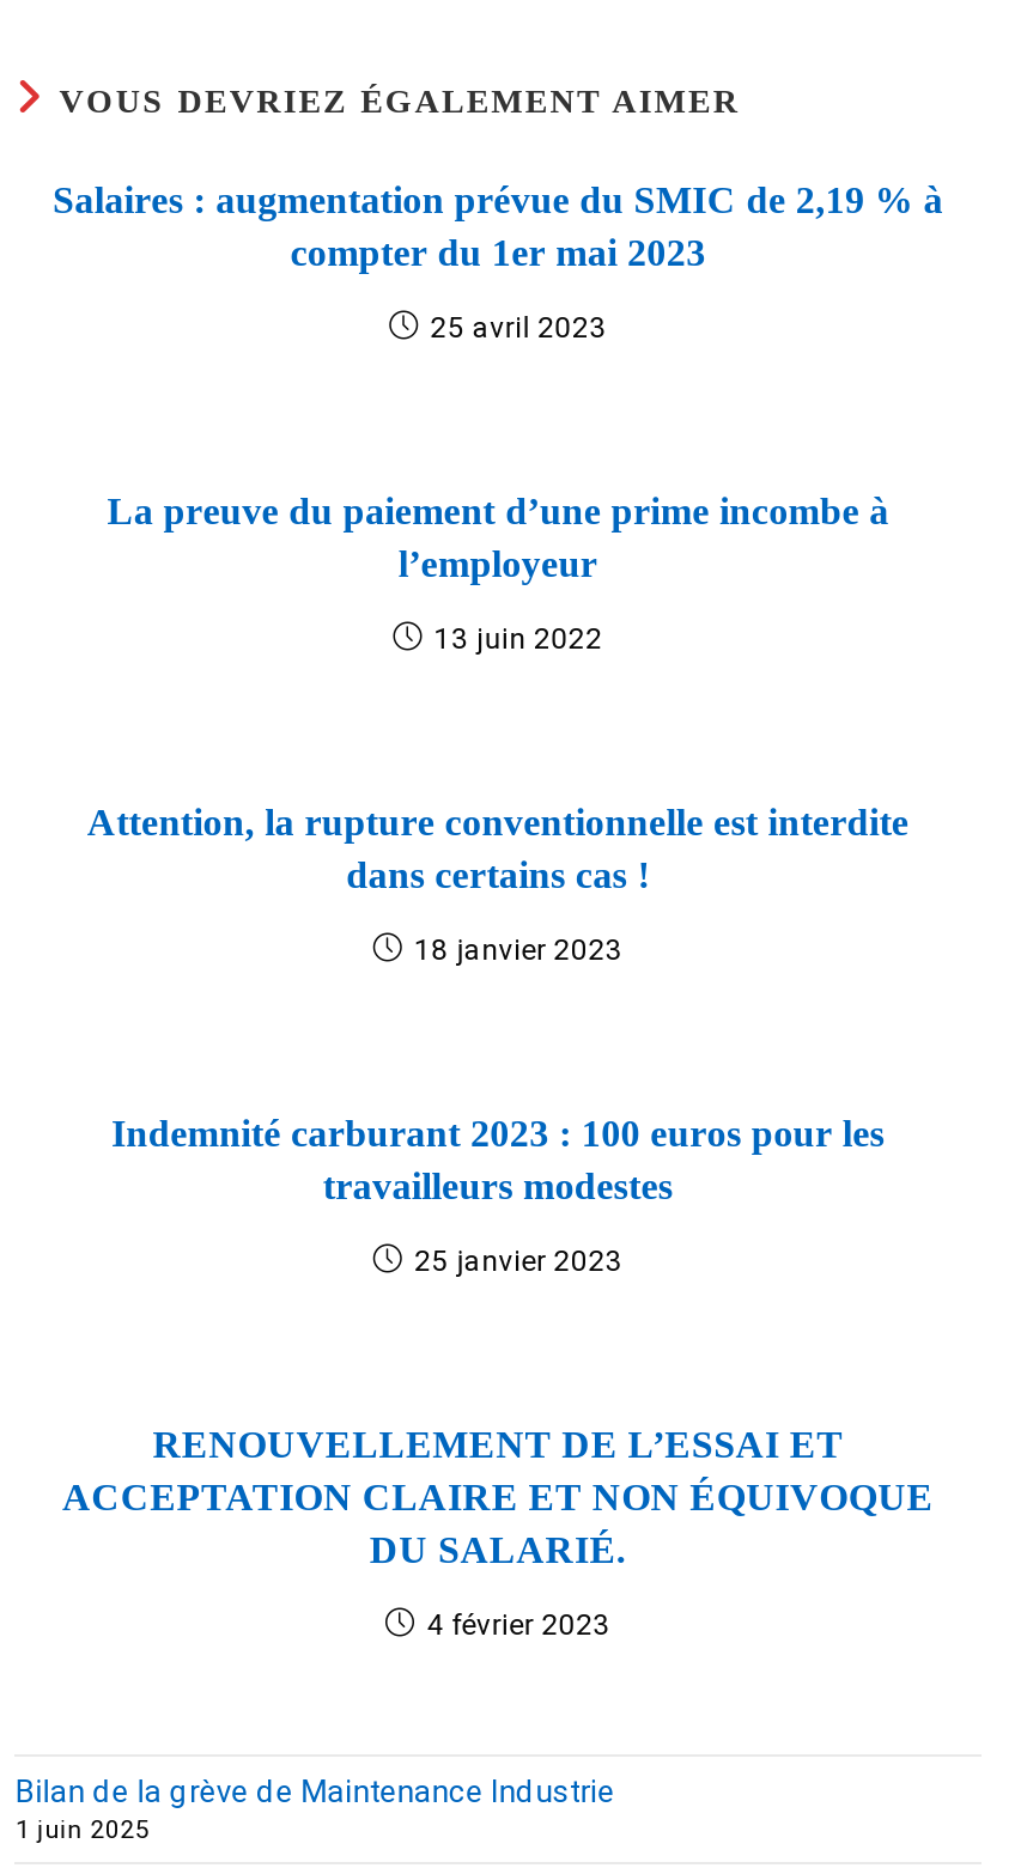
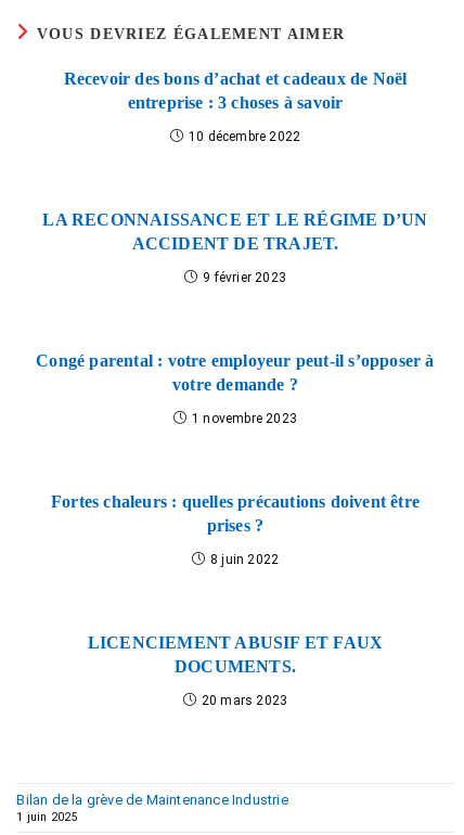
[53,180,943,273] Salaires : augmentation prévue du SMIC de 2,19 % à | compter du 1er mai 2023 -> [64,69,407,112] Recevoir des bons d’achat et cadeaux de Noël | entreprise : 3 choses à savoir
[430,311,607,345] 25 avril 2023 -> [189,129,301,144] 10 décembre 2022
[107,491,889,584] La preuve du paiement d’une prime incombe à | l’employeur -> [43,210,428,253] LA RECONNAISSANCE ET LE RÉGIME D’UN | ACCIDENT DE TRAJET.
[434,622,603,656] 13 juin 2022 -> [203,270,286,285] 9 février 2023
[87,802,909,895] Attention, la rupture conventionnelle est interdite | dans certains cas ! -> [36,351,434,394] Congé parental : votre employeur peut-il s’opposer à | votre demande ?
[414,933,623,967] 18 janvier 2023 -> [192,411,297,426] 1 novembre 2023
[111,1113,885,1206] Indemnité carburant 2023 : 100 euros pour les | travailleurs modestes -> [51,492,420,535] Fortes chaleurs : quelles précautions doivent être | prises ?
[414,1245,623,1278] 25 janvier 2023 -> [210,552,279,567] 8 juin 2022
[62,1424,934,1570] RENOUVELLEMENT DE L’ESSAI ET | ACCEPTATION CLAIRE ET NON ÉQUIVOQUE | DU SALARIÉ. -> [88,633,383,676] LICENCIEMENT ABUSIF ET FAUX | DOCUMENTS.
[427,1608,610,1642] 4 février 2023 -> [202,693,288,708] 20 mars 2023

